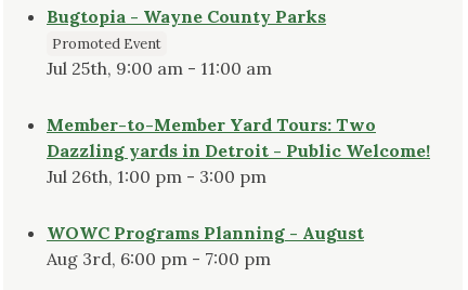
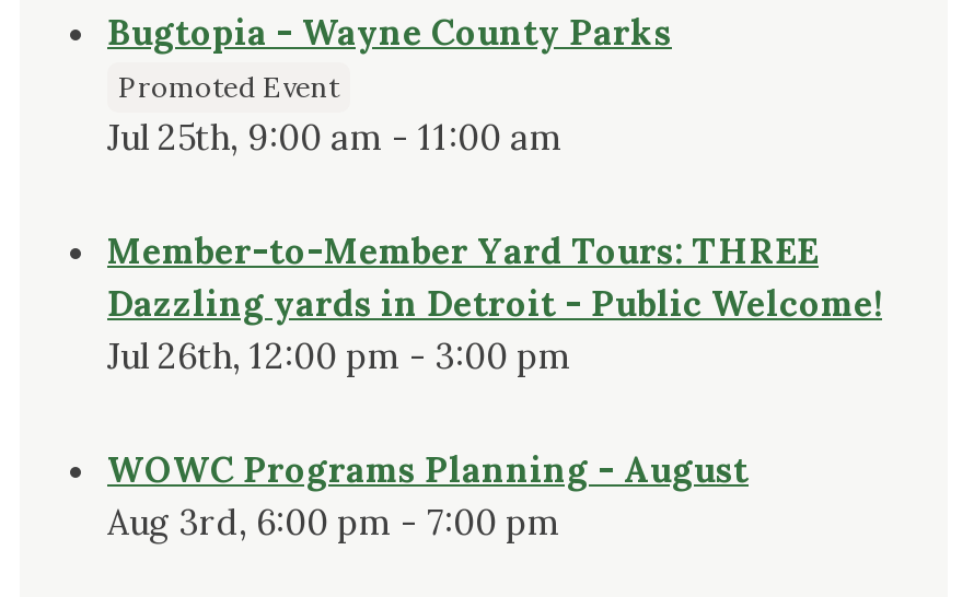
[47,114,376,136] Member-to-Member Yard Tours: Two -> [107,229,819,273] Member-to-Member Yard Tours: THREE
[47,166,266,188] Jul 26th, 1:00 pm - 3:00 pm -> [107,334,571,378] Jul 26th, 12:00 pm - 3:00 pm

